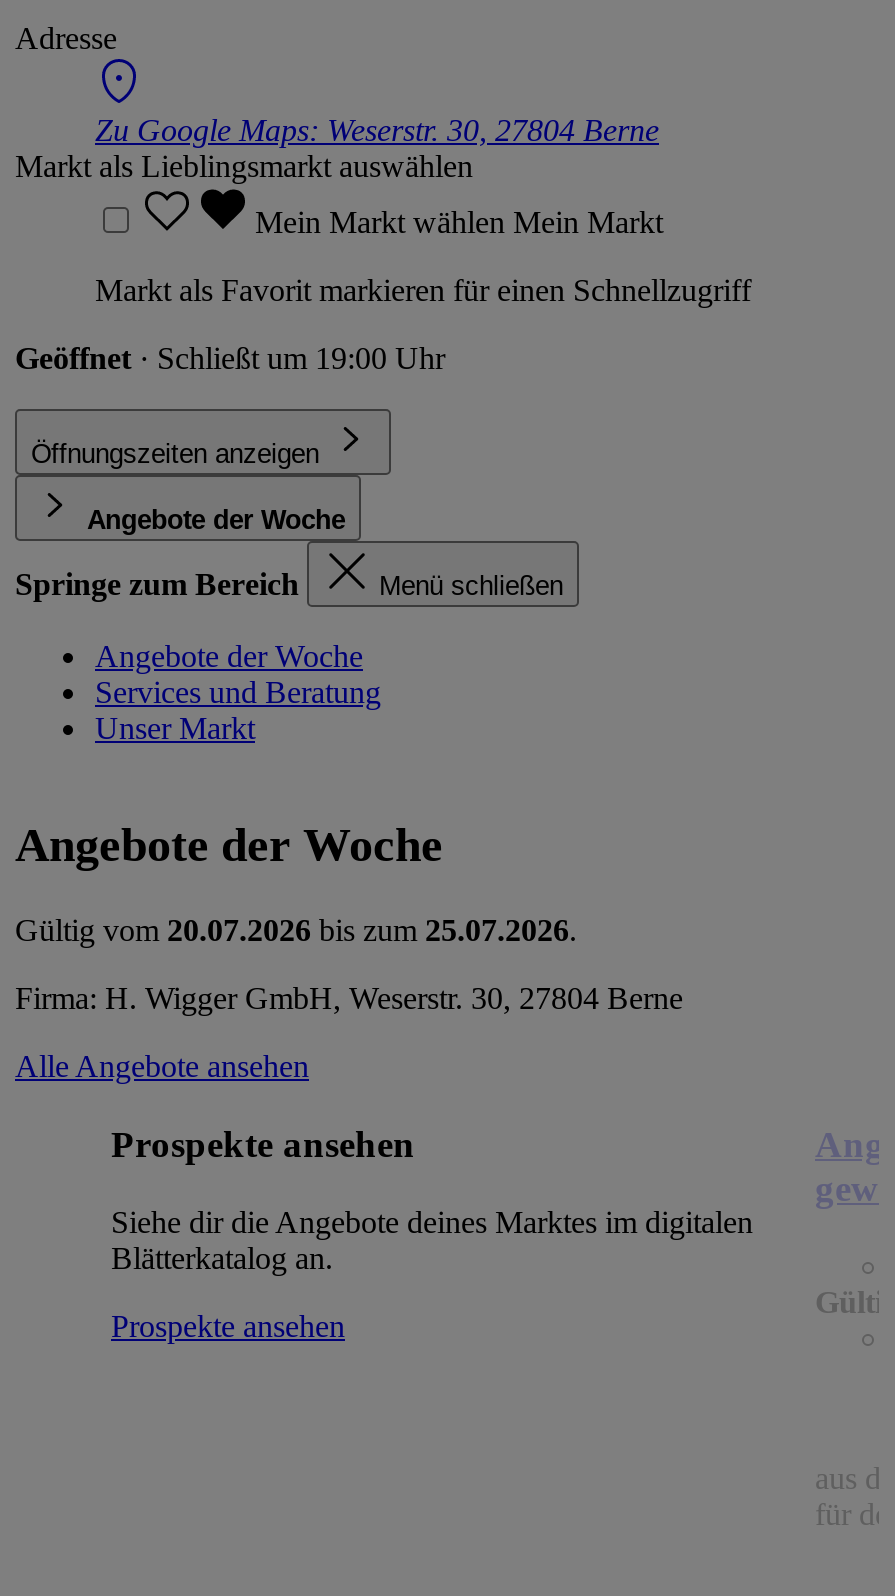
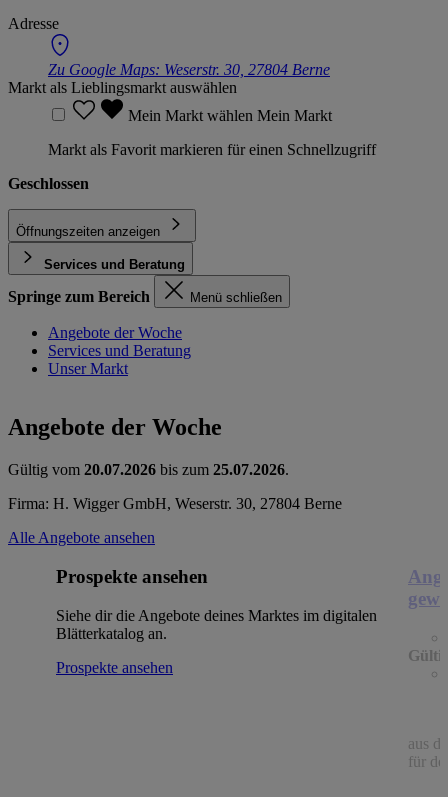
[15,340,445,374] Geöffnet · Schließt um 19:00 Uhr -> [8,174,89,191] Geschlossen
[87,504,345,534] Angebote der Woche -> [44,256,185,271] Services und Beratung

